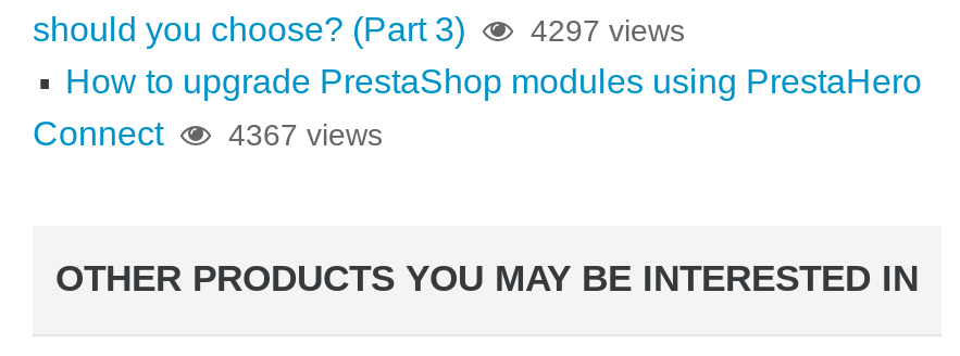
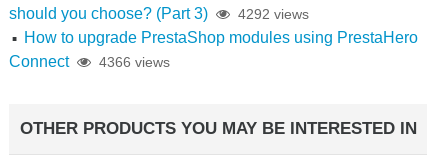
[33,10,685,47] should you choose? (Part 3) 4297 views -> [9,5,309,22] should you choose? (Part 3) 4292 views
[33,114,383,151] Connect 4367 views -> [9,53,170,70] Connect 4366 views

